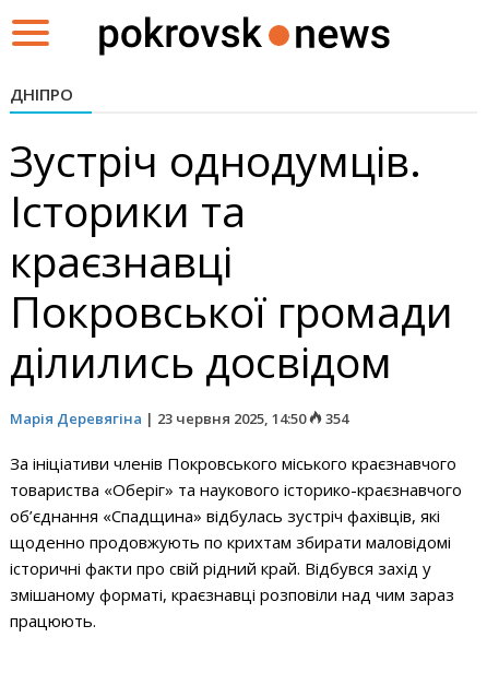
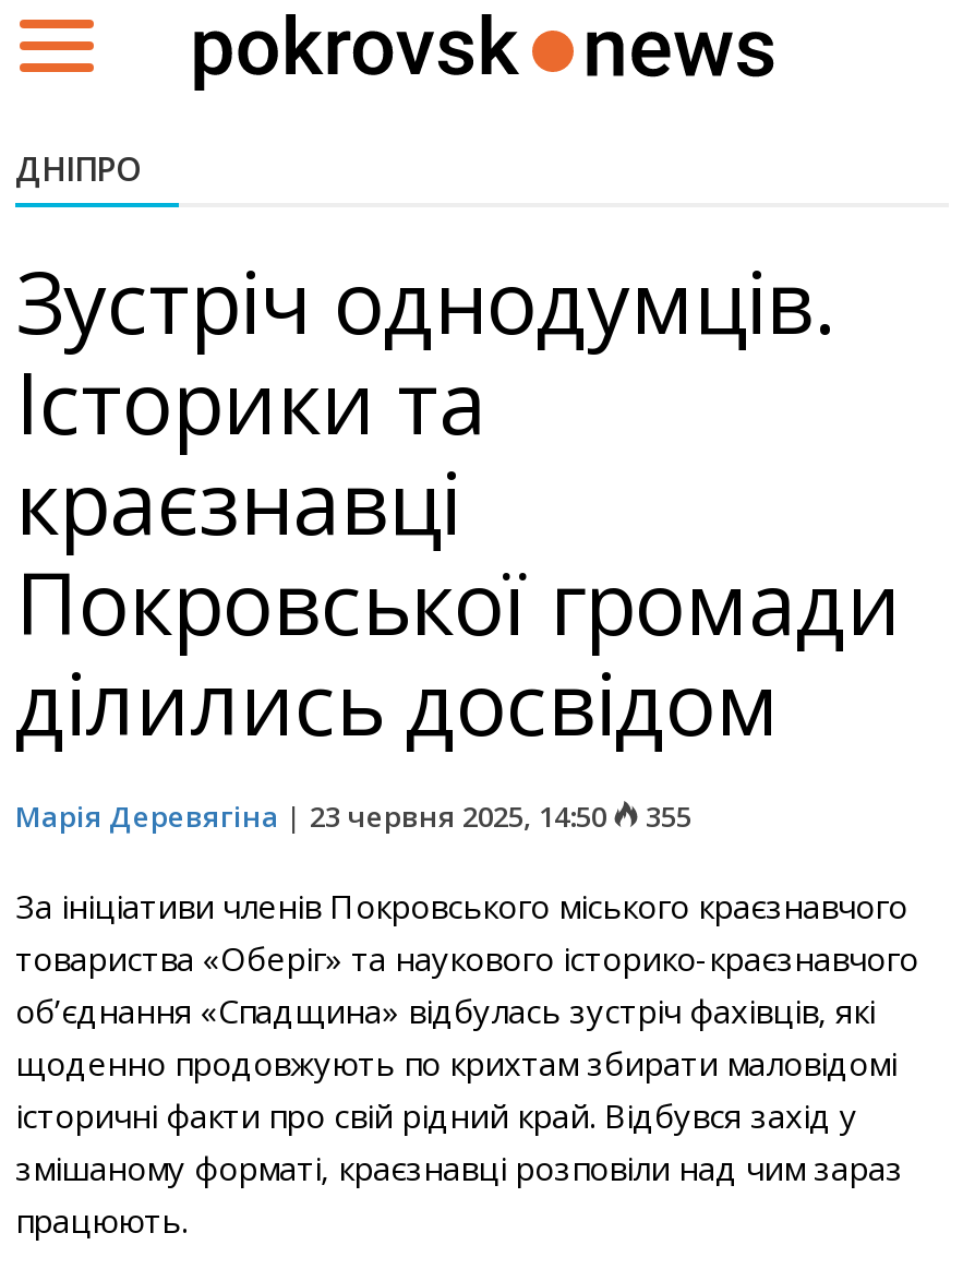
[322,409,348,428] 354 -> [639,797,691,836] 355

